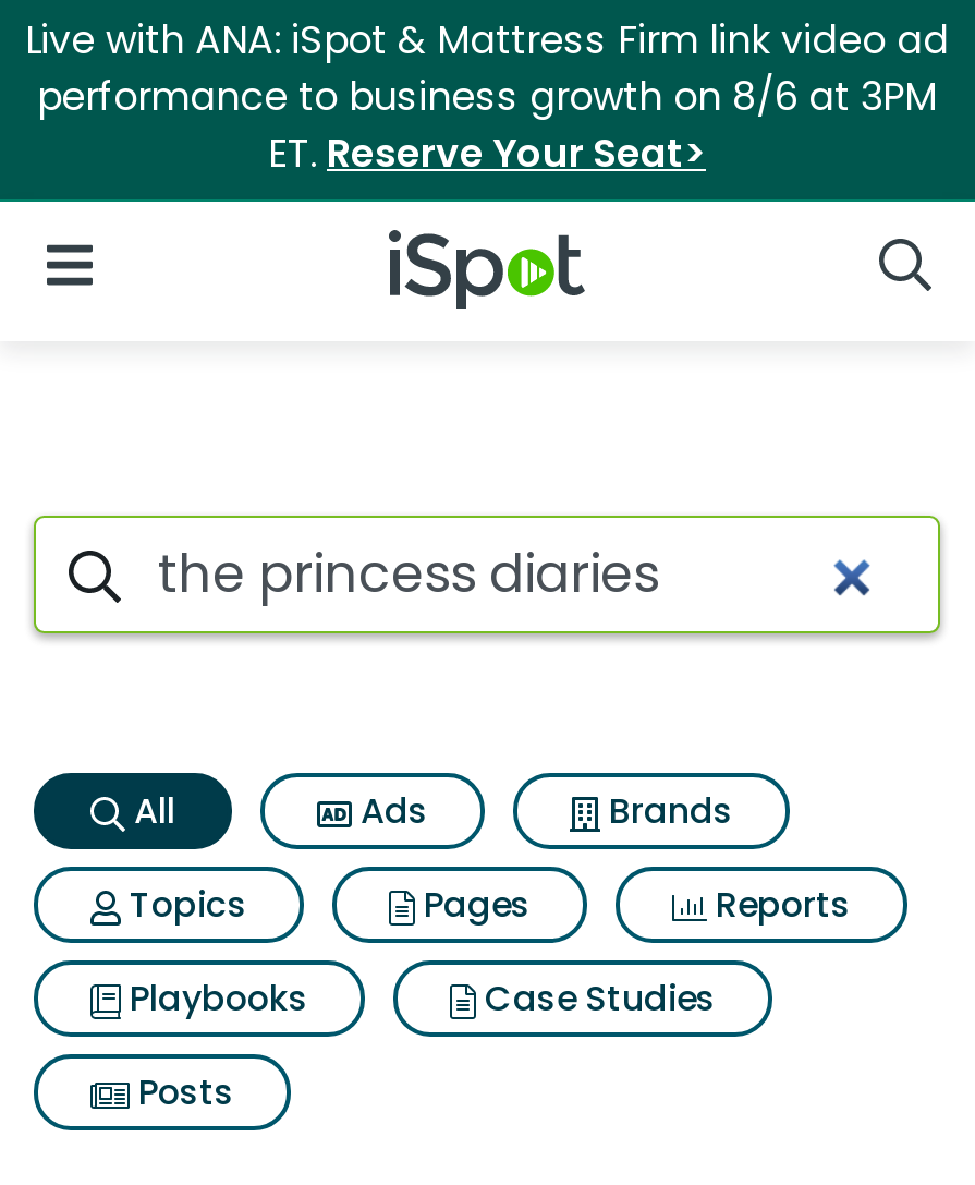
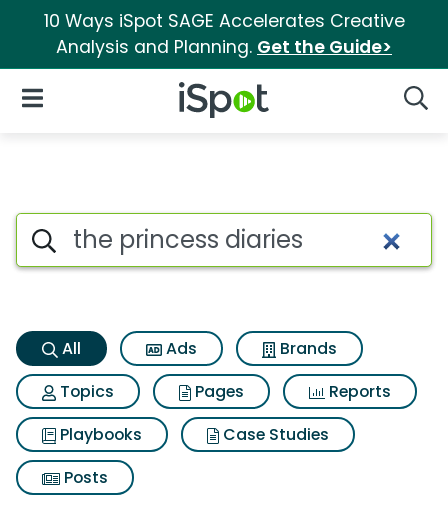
[25,14,949,180] Live with ANA: iSpot & Mattress Firm link video ad | performance to business growth on 8/6 at 3PM | ET. Reserve Your Seat> -> [43,9,404,59] 10 Ways iSpot SAGE Accelerates Creative | Analysis and Planning. Get the Guide>

